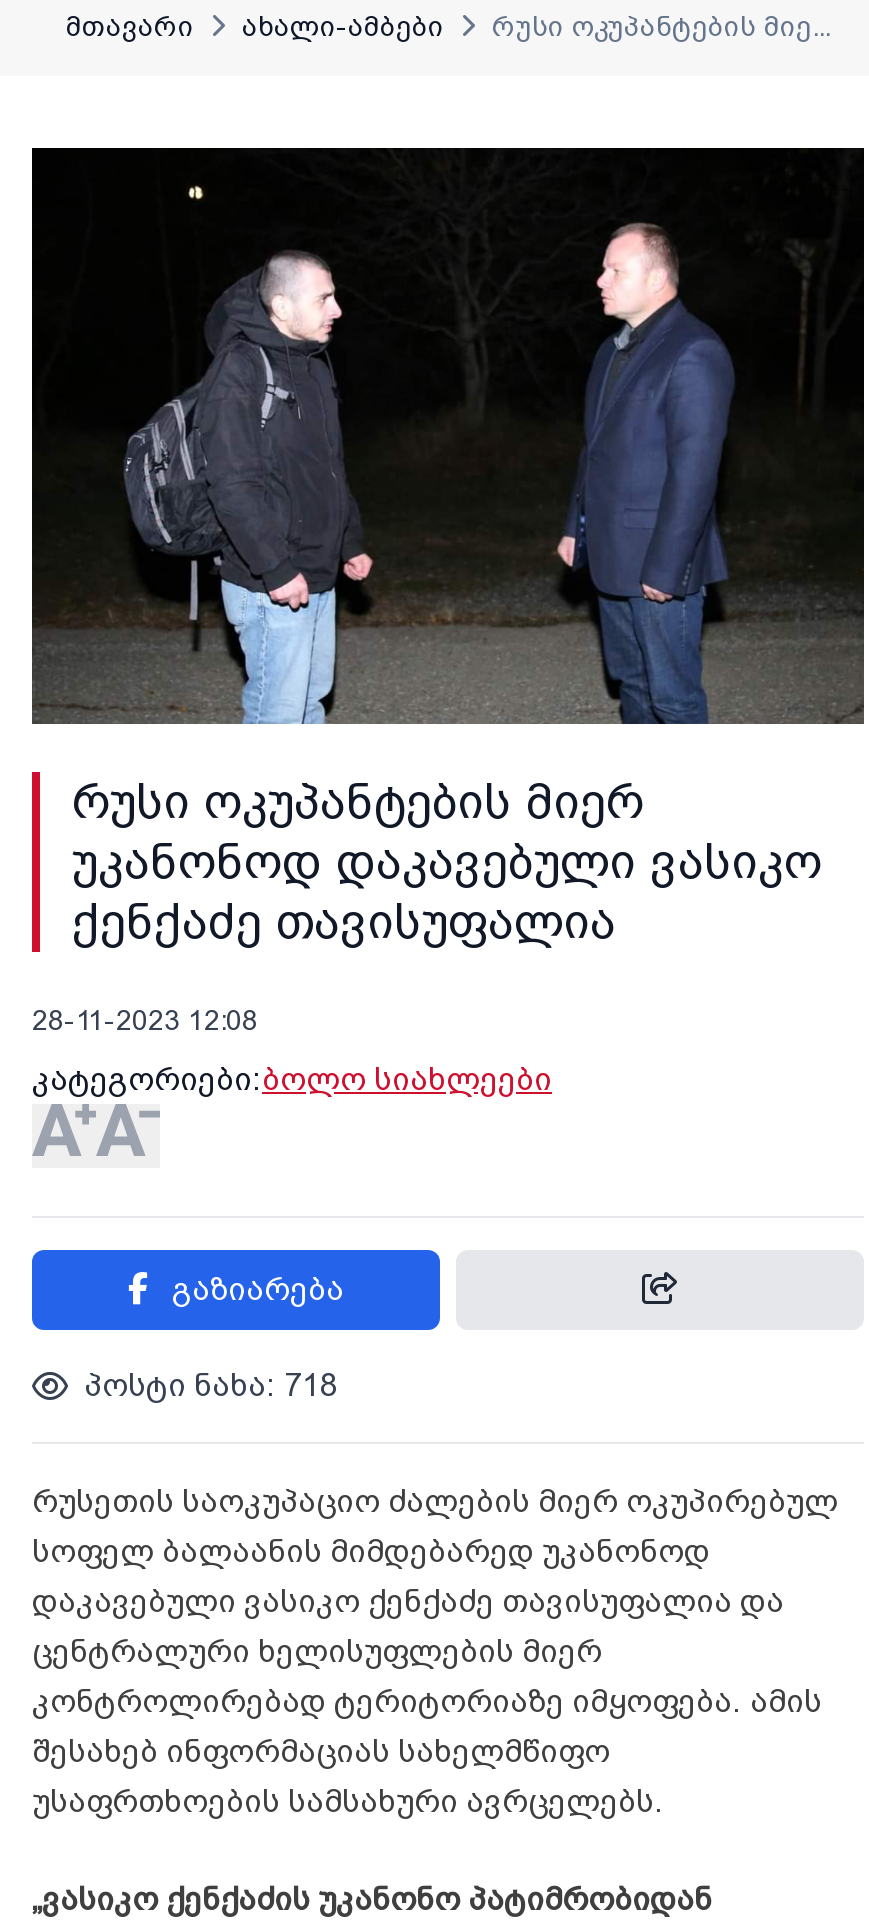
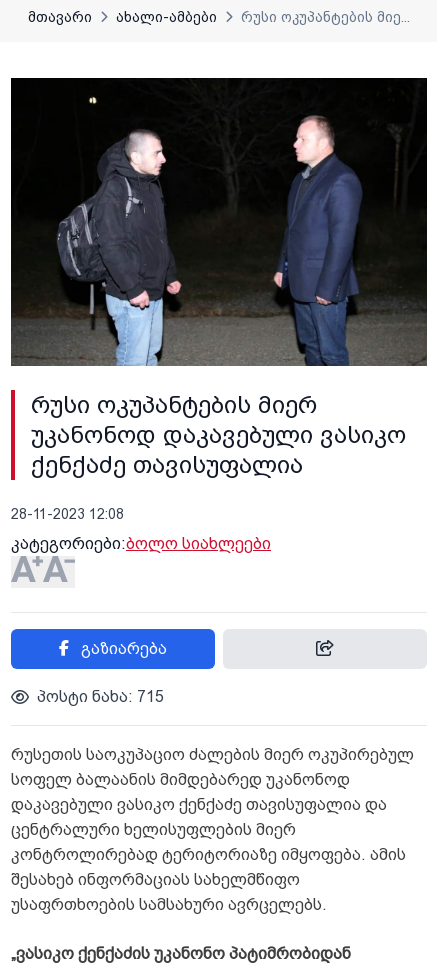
[84,1365,338,1403] პოსტი ნახა: 718 -> [37,687,164,706] პოსტი ნახა: 715

